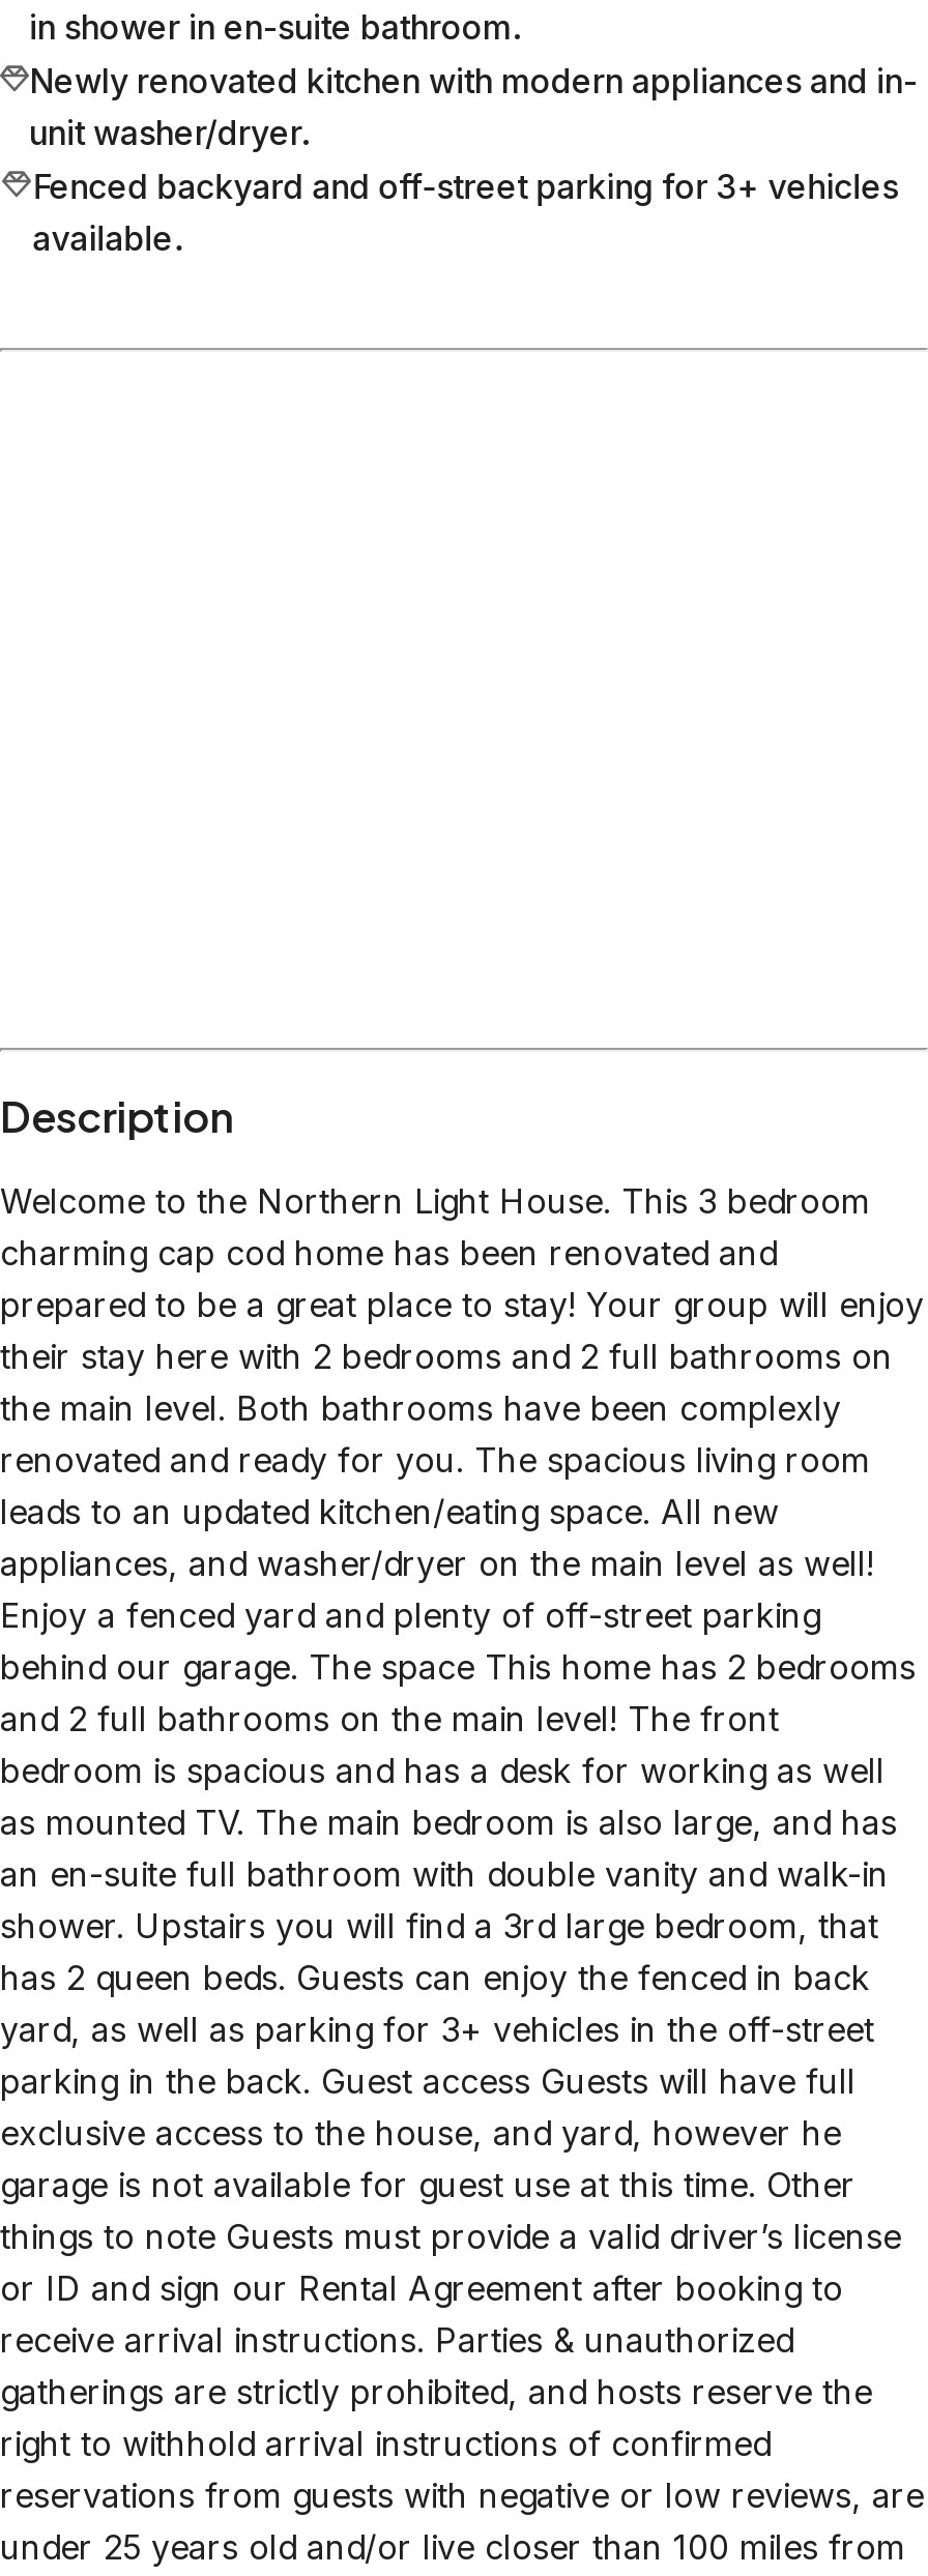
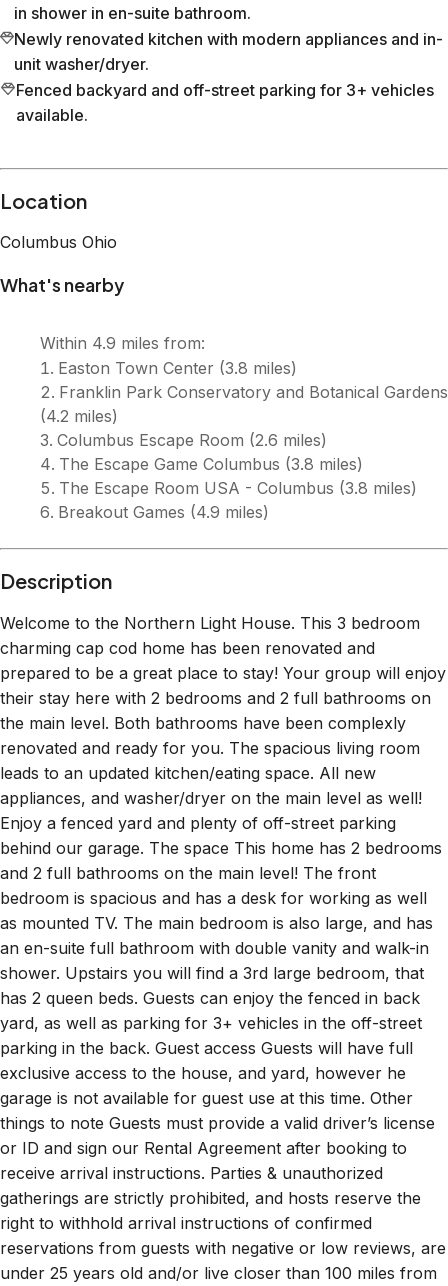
none -> [0,188,448,522] Location | Columbus Ohio | What's nearby | Within 4.9 miles from: | Easton Town Center (3.8 miles) | Franklin Park Conservatory and Botanical Gardens | (4.2 miles) | Columbus Escape Room (2.6 miles) | The Escape Game Columbus (3.8 miles) | The Escape Room USA - Columbus (3.8 miles) | Breakout Games (4.9 miles)

